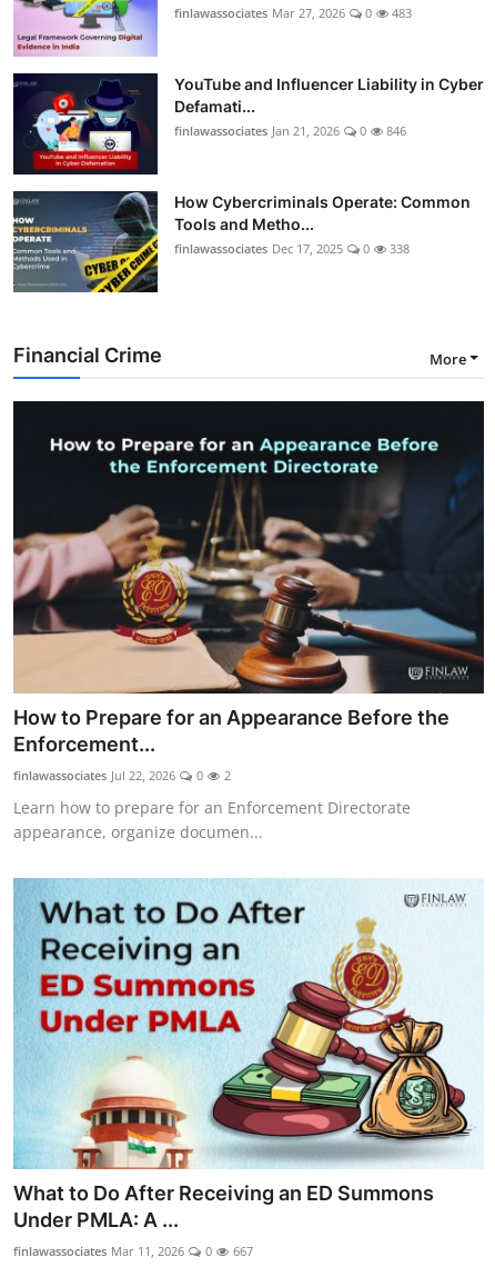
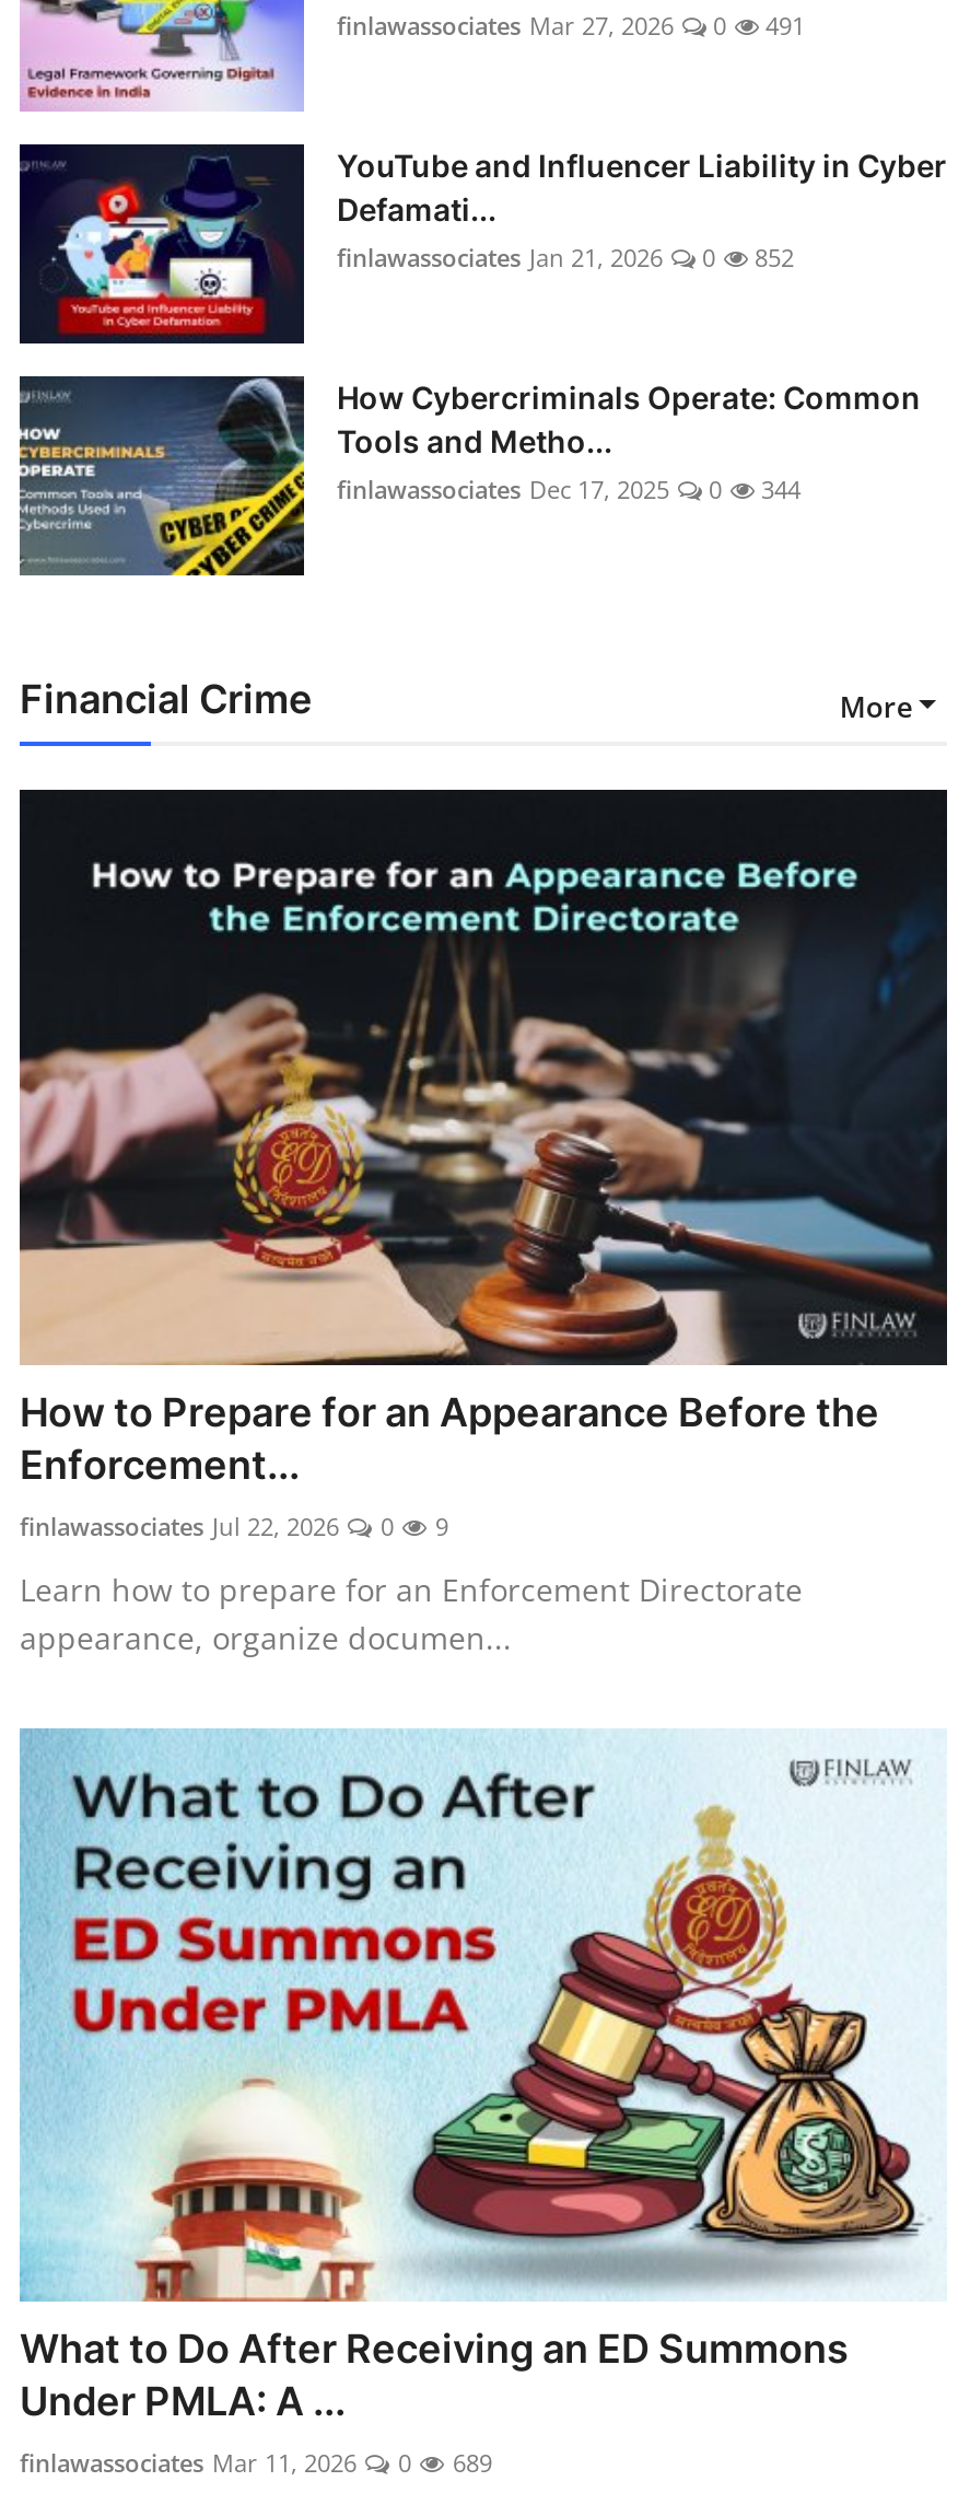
[174,5,412,21] finlawassociates Mar 27, 2026 0 483 -> [337,9,805,42] finlawassociates Mar 27, 2026 0 491
[174,122,406,139] finlawassociates Jan 21, 2026 0 846 -> [337,241,794,274] finlawassociates Jan 21, 2026 0 852
[174,240,410,257] finlawassociates Dec 17, 2025 0 338 -> [337,473,800,506] finlawassociates Dec 17, 2025 0 344
[13,766,231,783] finlawassociates Jul 22, 2026 0 2 -> [20,1508,448,1541] finlawassociates Jul 22, 2026 0 9
[13,1243,253,1259] finlawassociates Mar 11, 2026 0 667 -> [20,2446,492,2479] finlawassociates Mar 11, 2026 0 689

